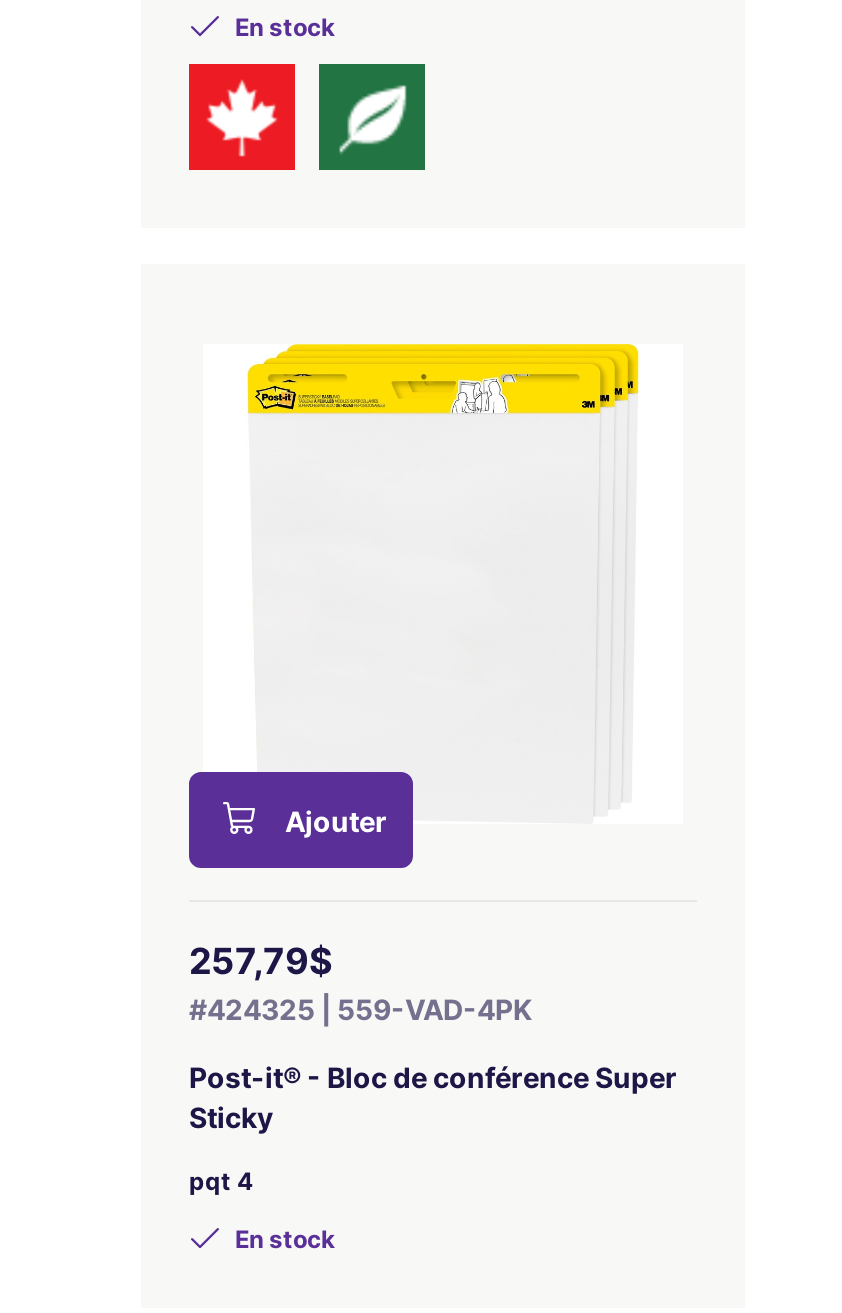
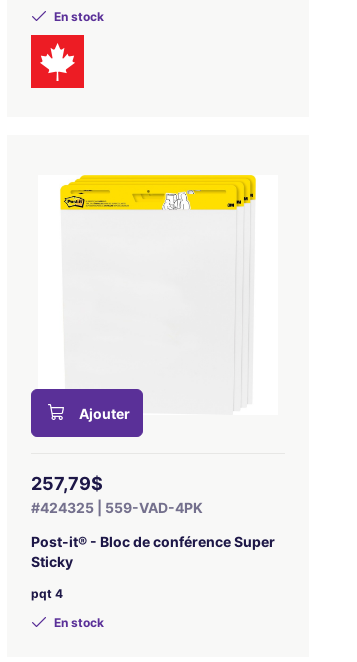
[317,62,427,172] [image] -> none

